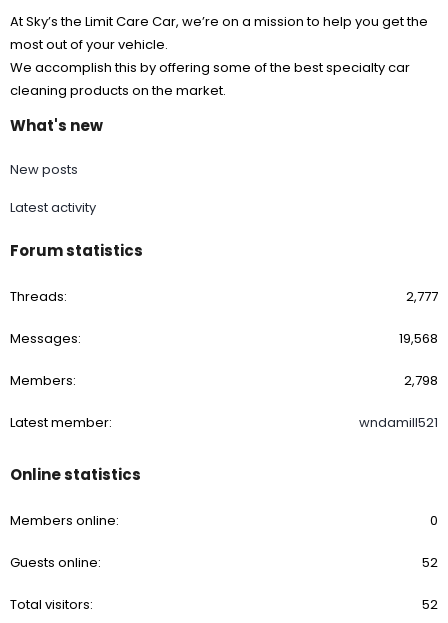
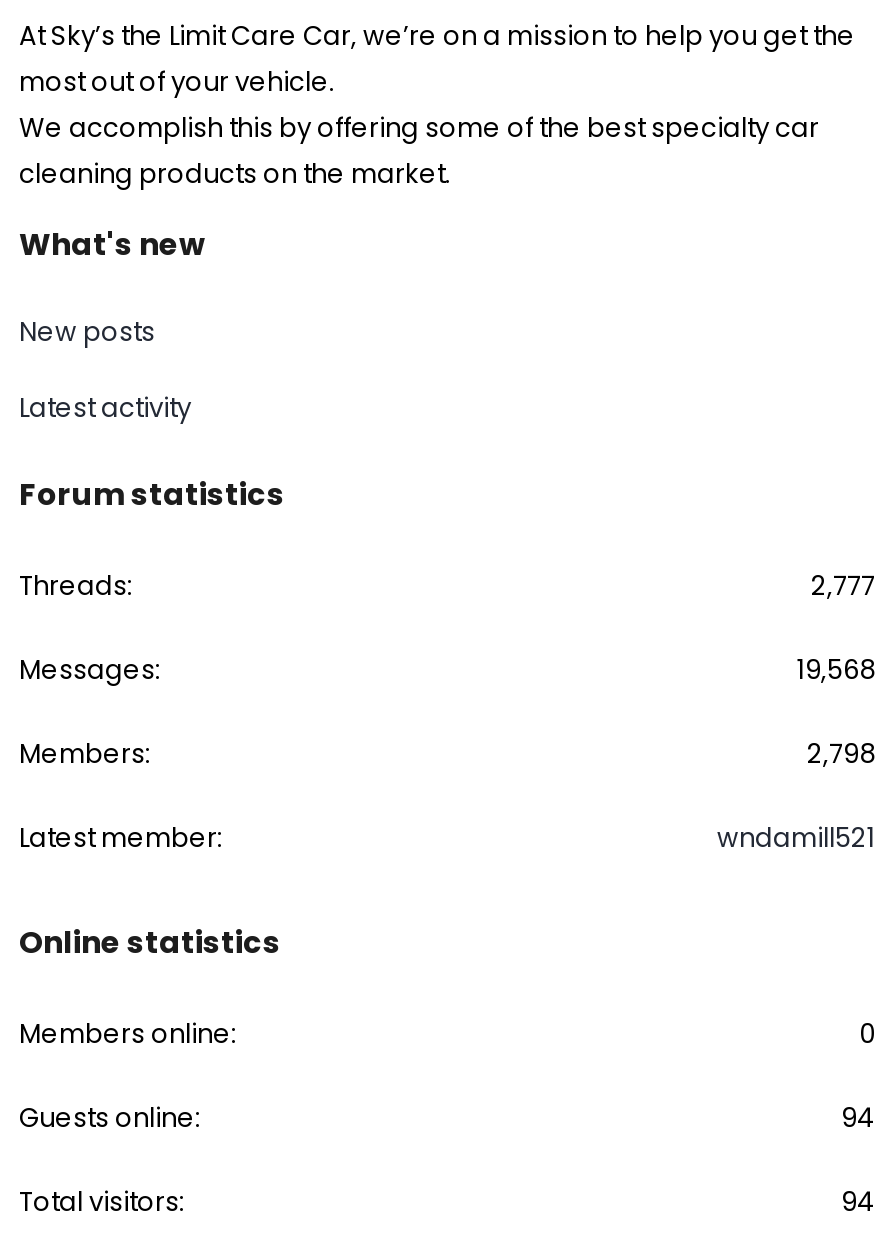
[422,553,438,572] 52 -> [841,1099,875,1137] 94
[422,595,438,614] 52 -> [841,1183,875,1221] 94

